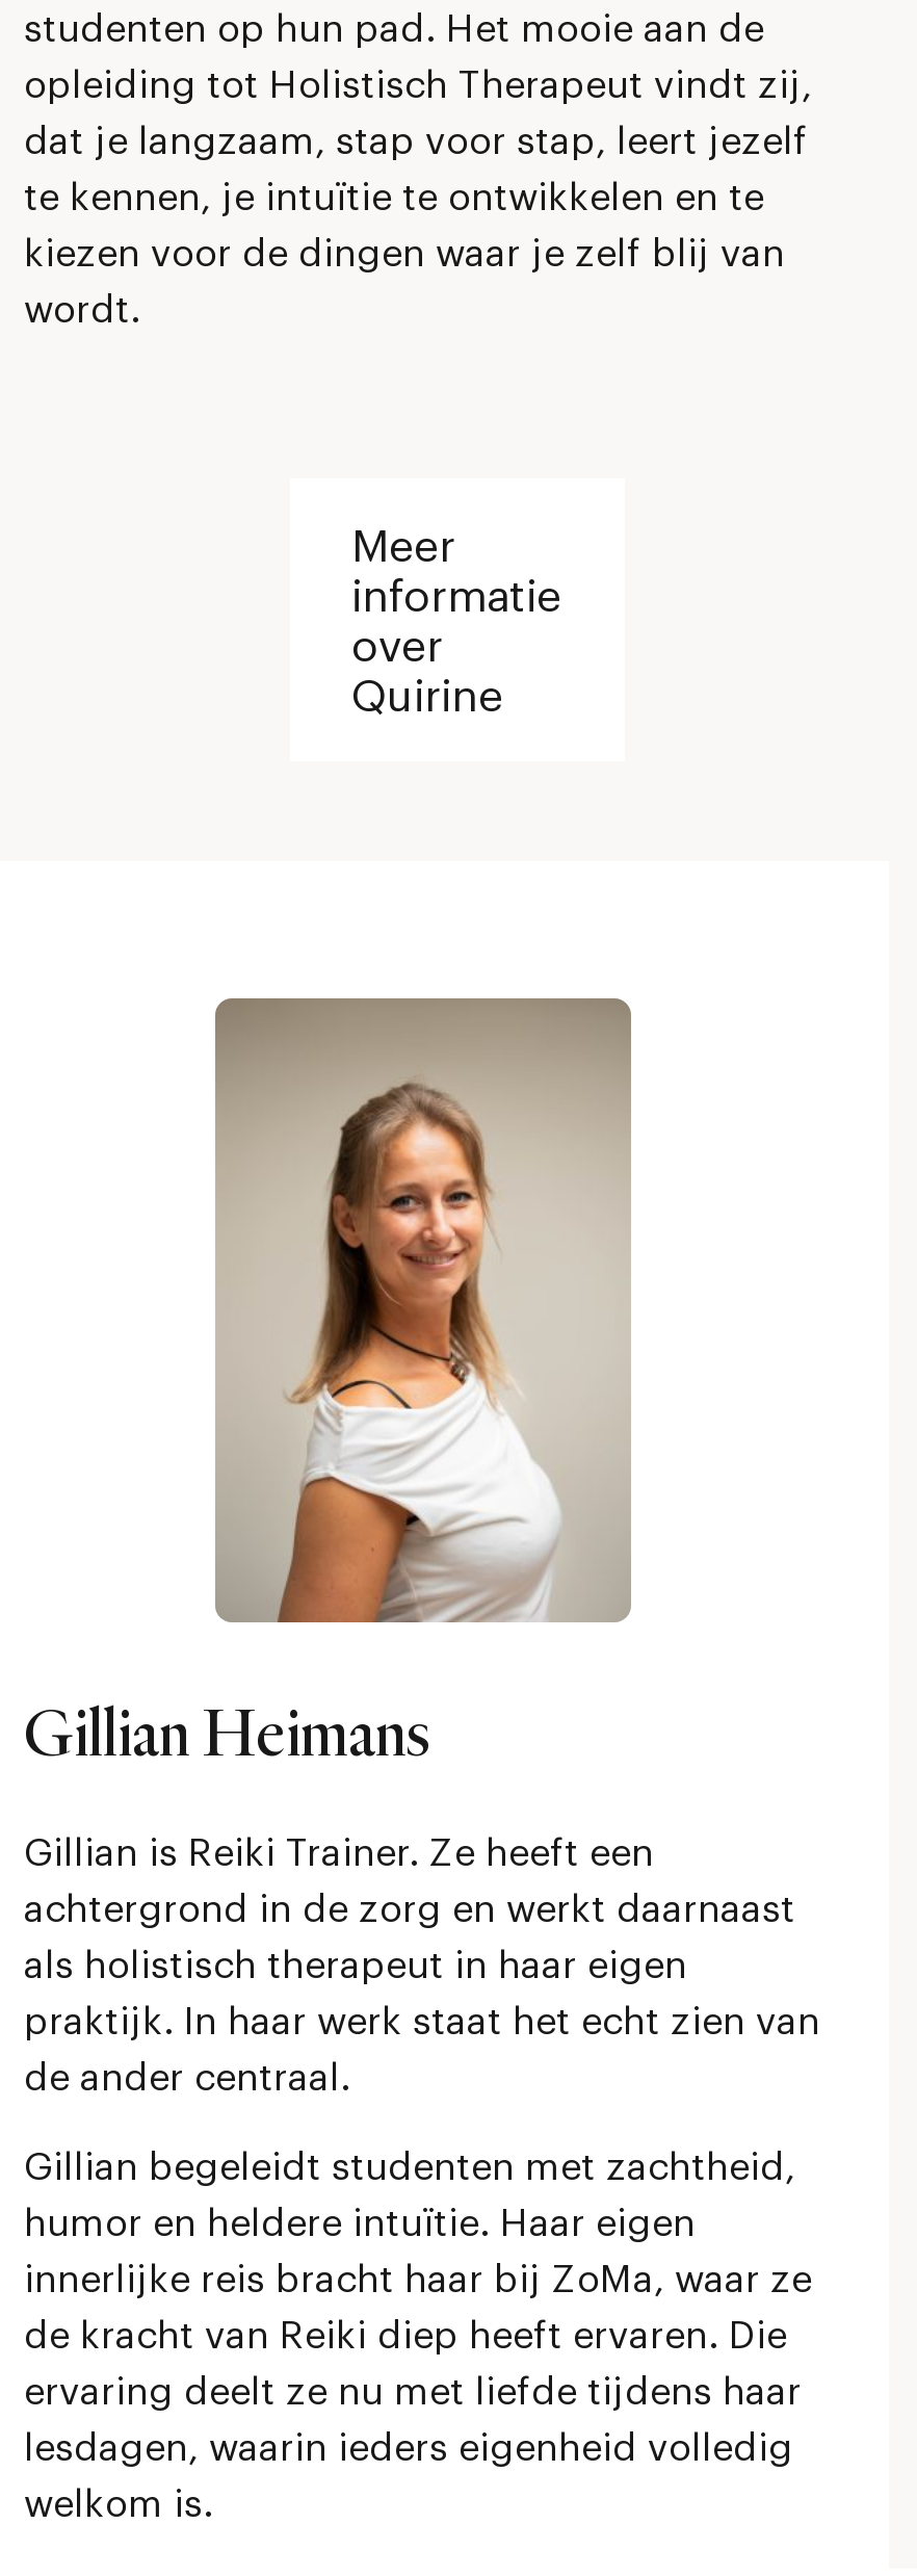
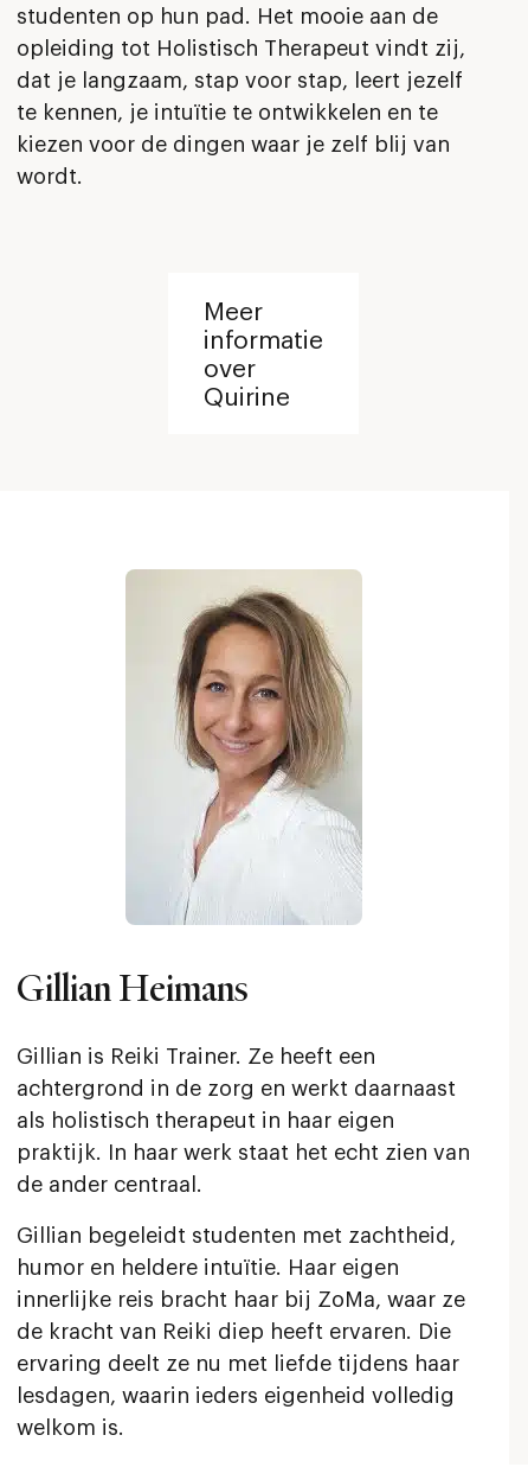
[215,998,631,1624] [image] -> [127,570,361,925] [image]

